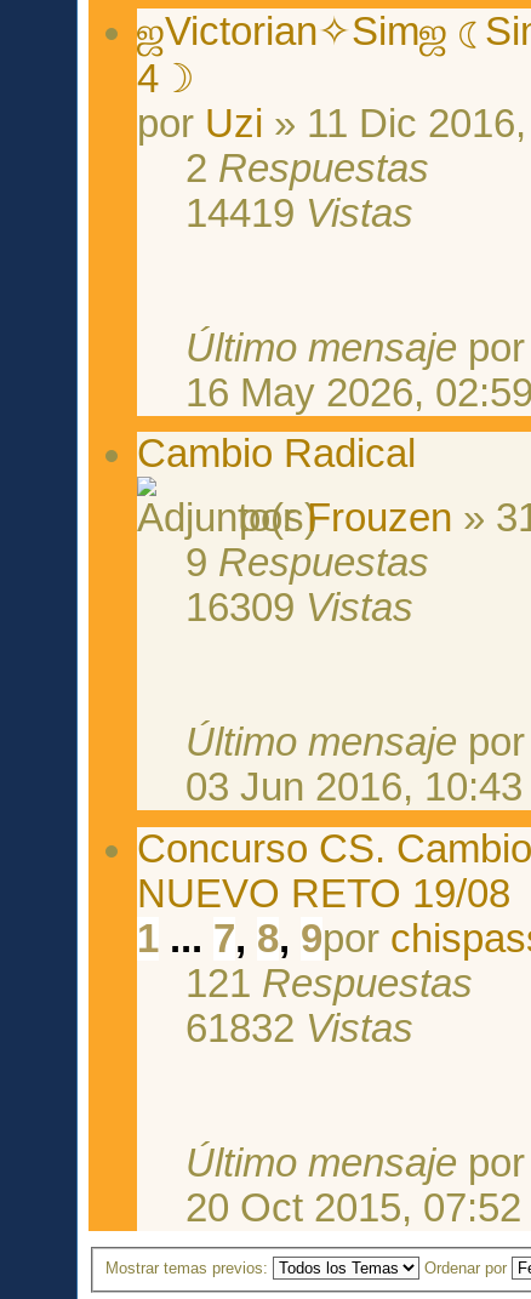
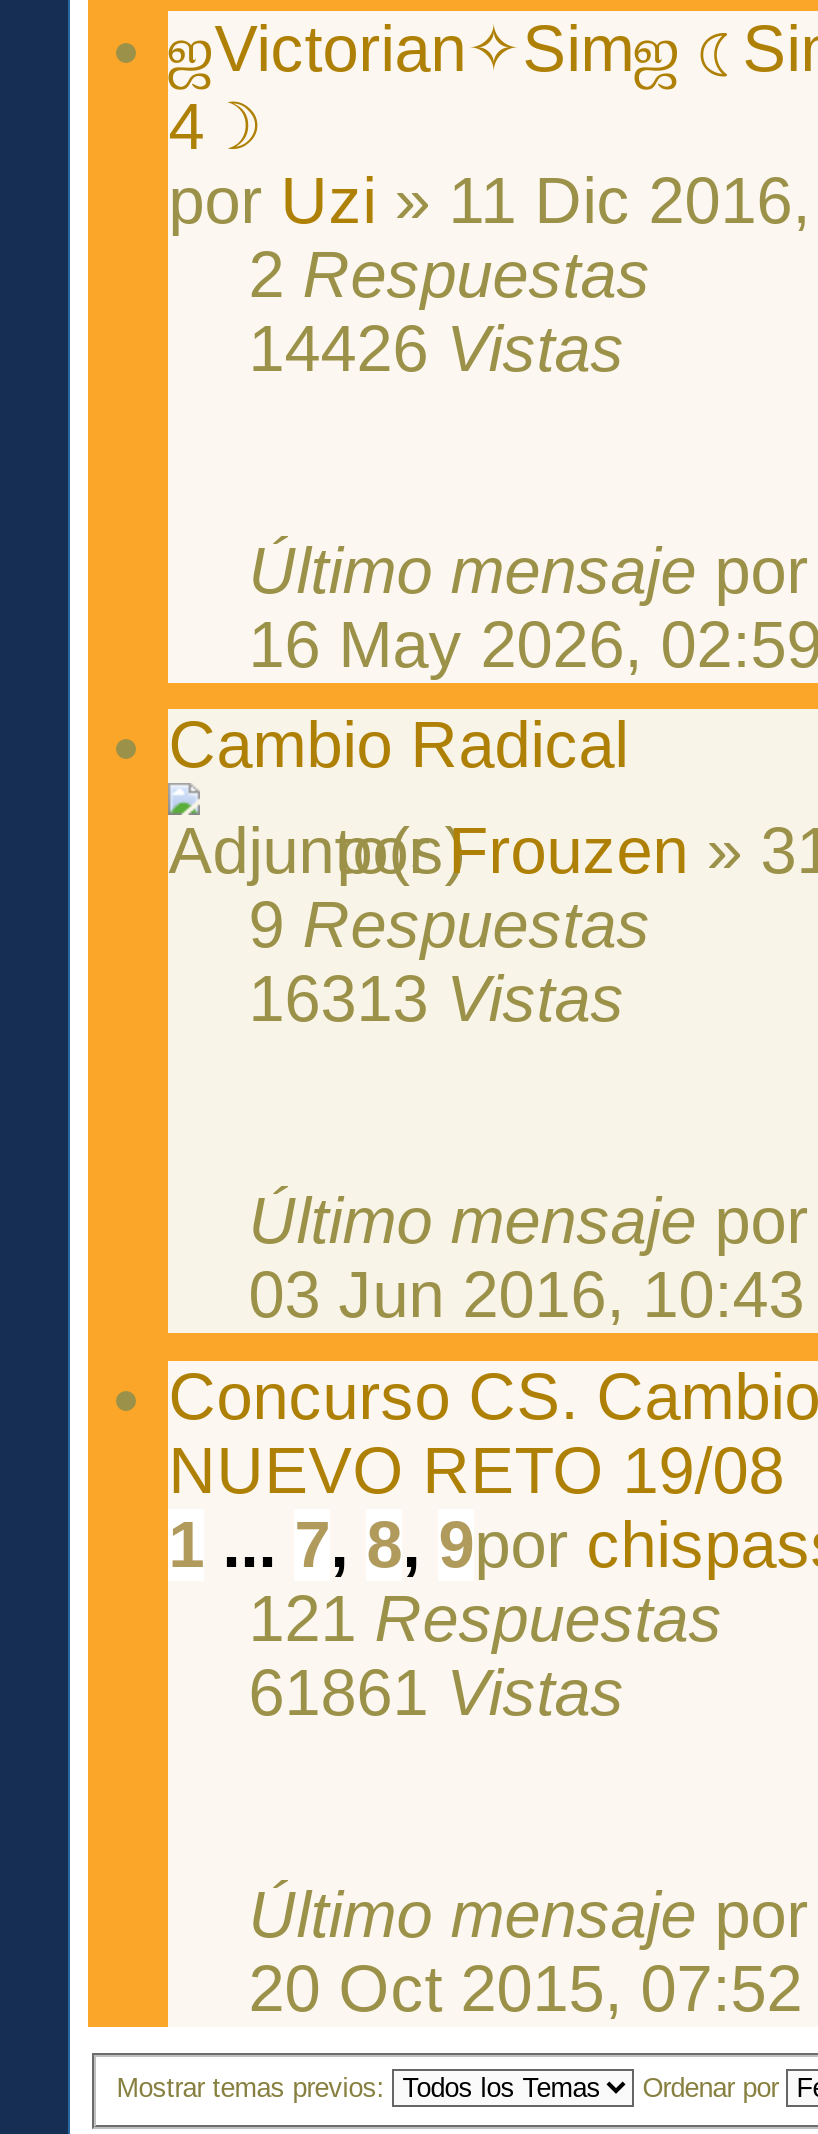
[186,192,414,235] 14419 Vistas -> [249,313,625,385] 14426 Vistas
[186,586,414,630] 16309 Vistas -> [249,964,625,1036] 16313 Vistas
[186,1006,414,1050] 61832 Vistas -> [249,1656,625,1728] 61861 Vistas

